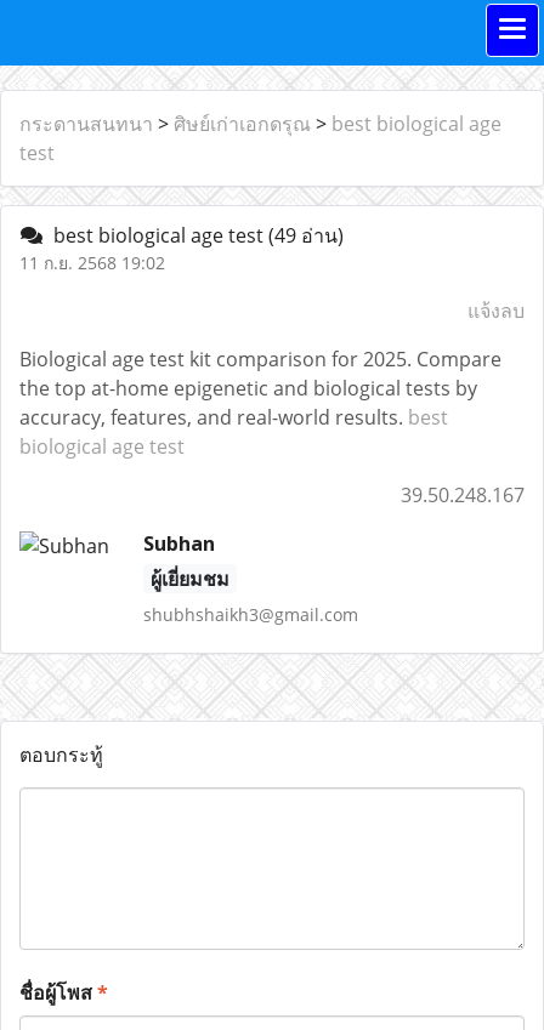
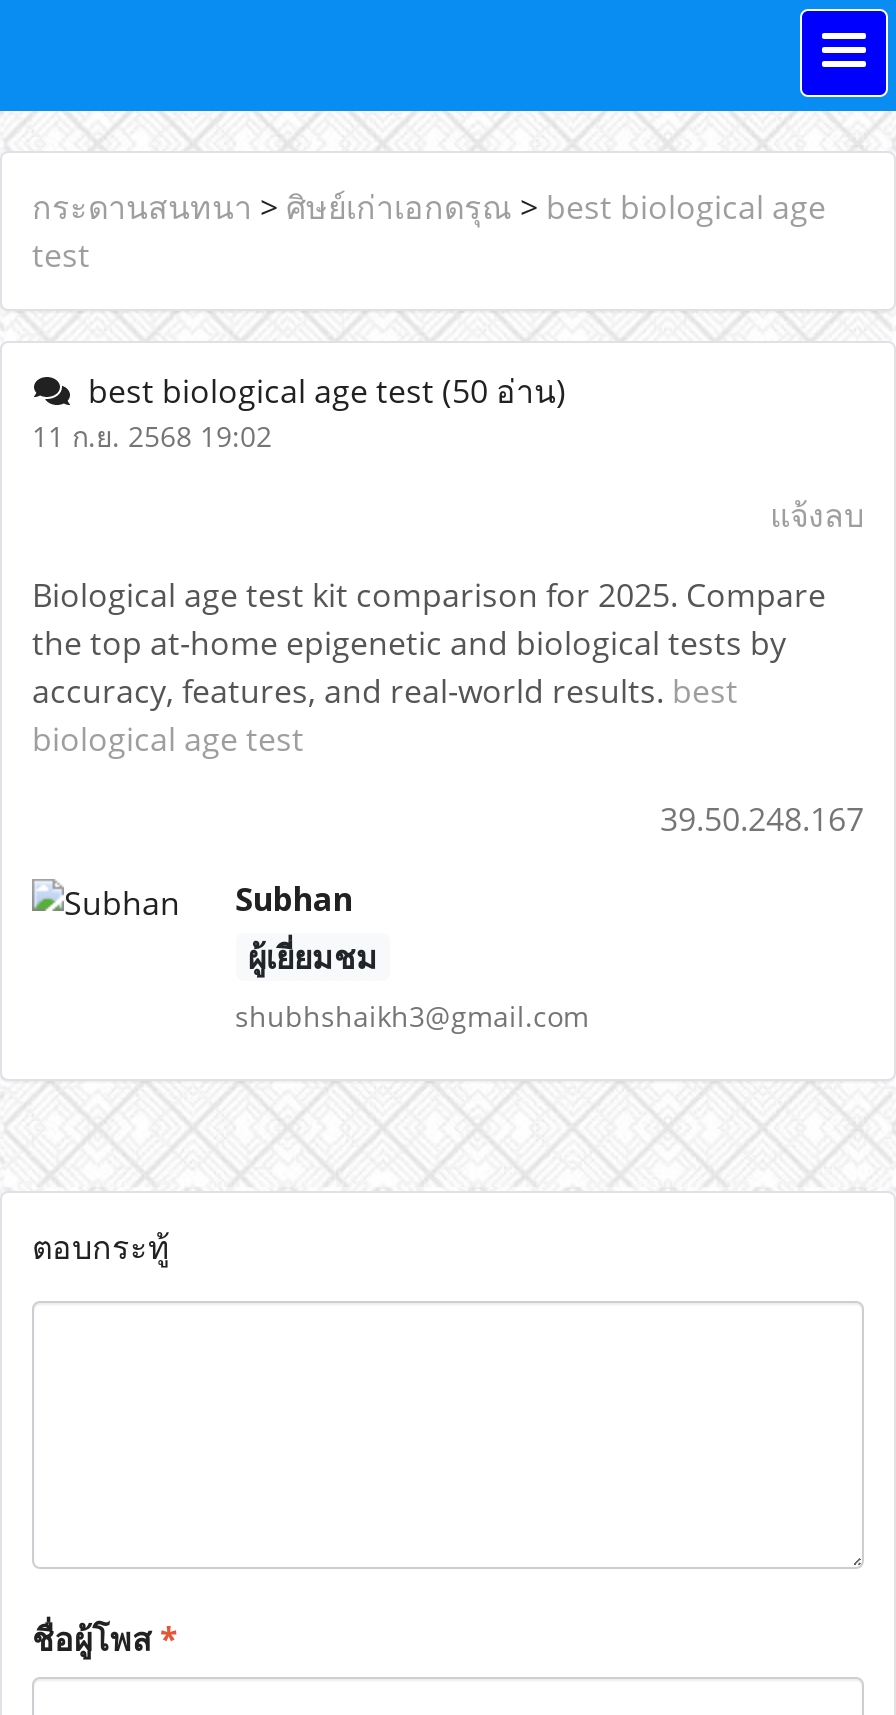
[44,222,344,249] best biological age test (49 อ่าน) -> [72,369,566,413] best biological age test (50 อ่าน)

